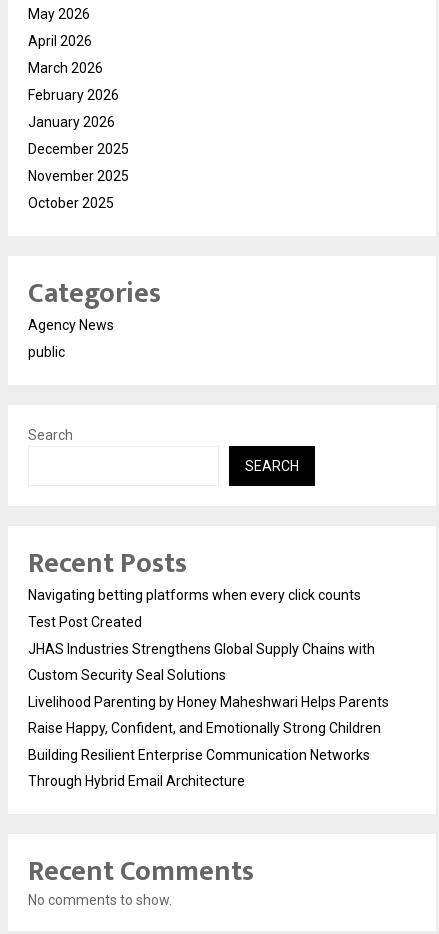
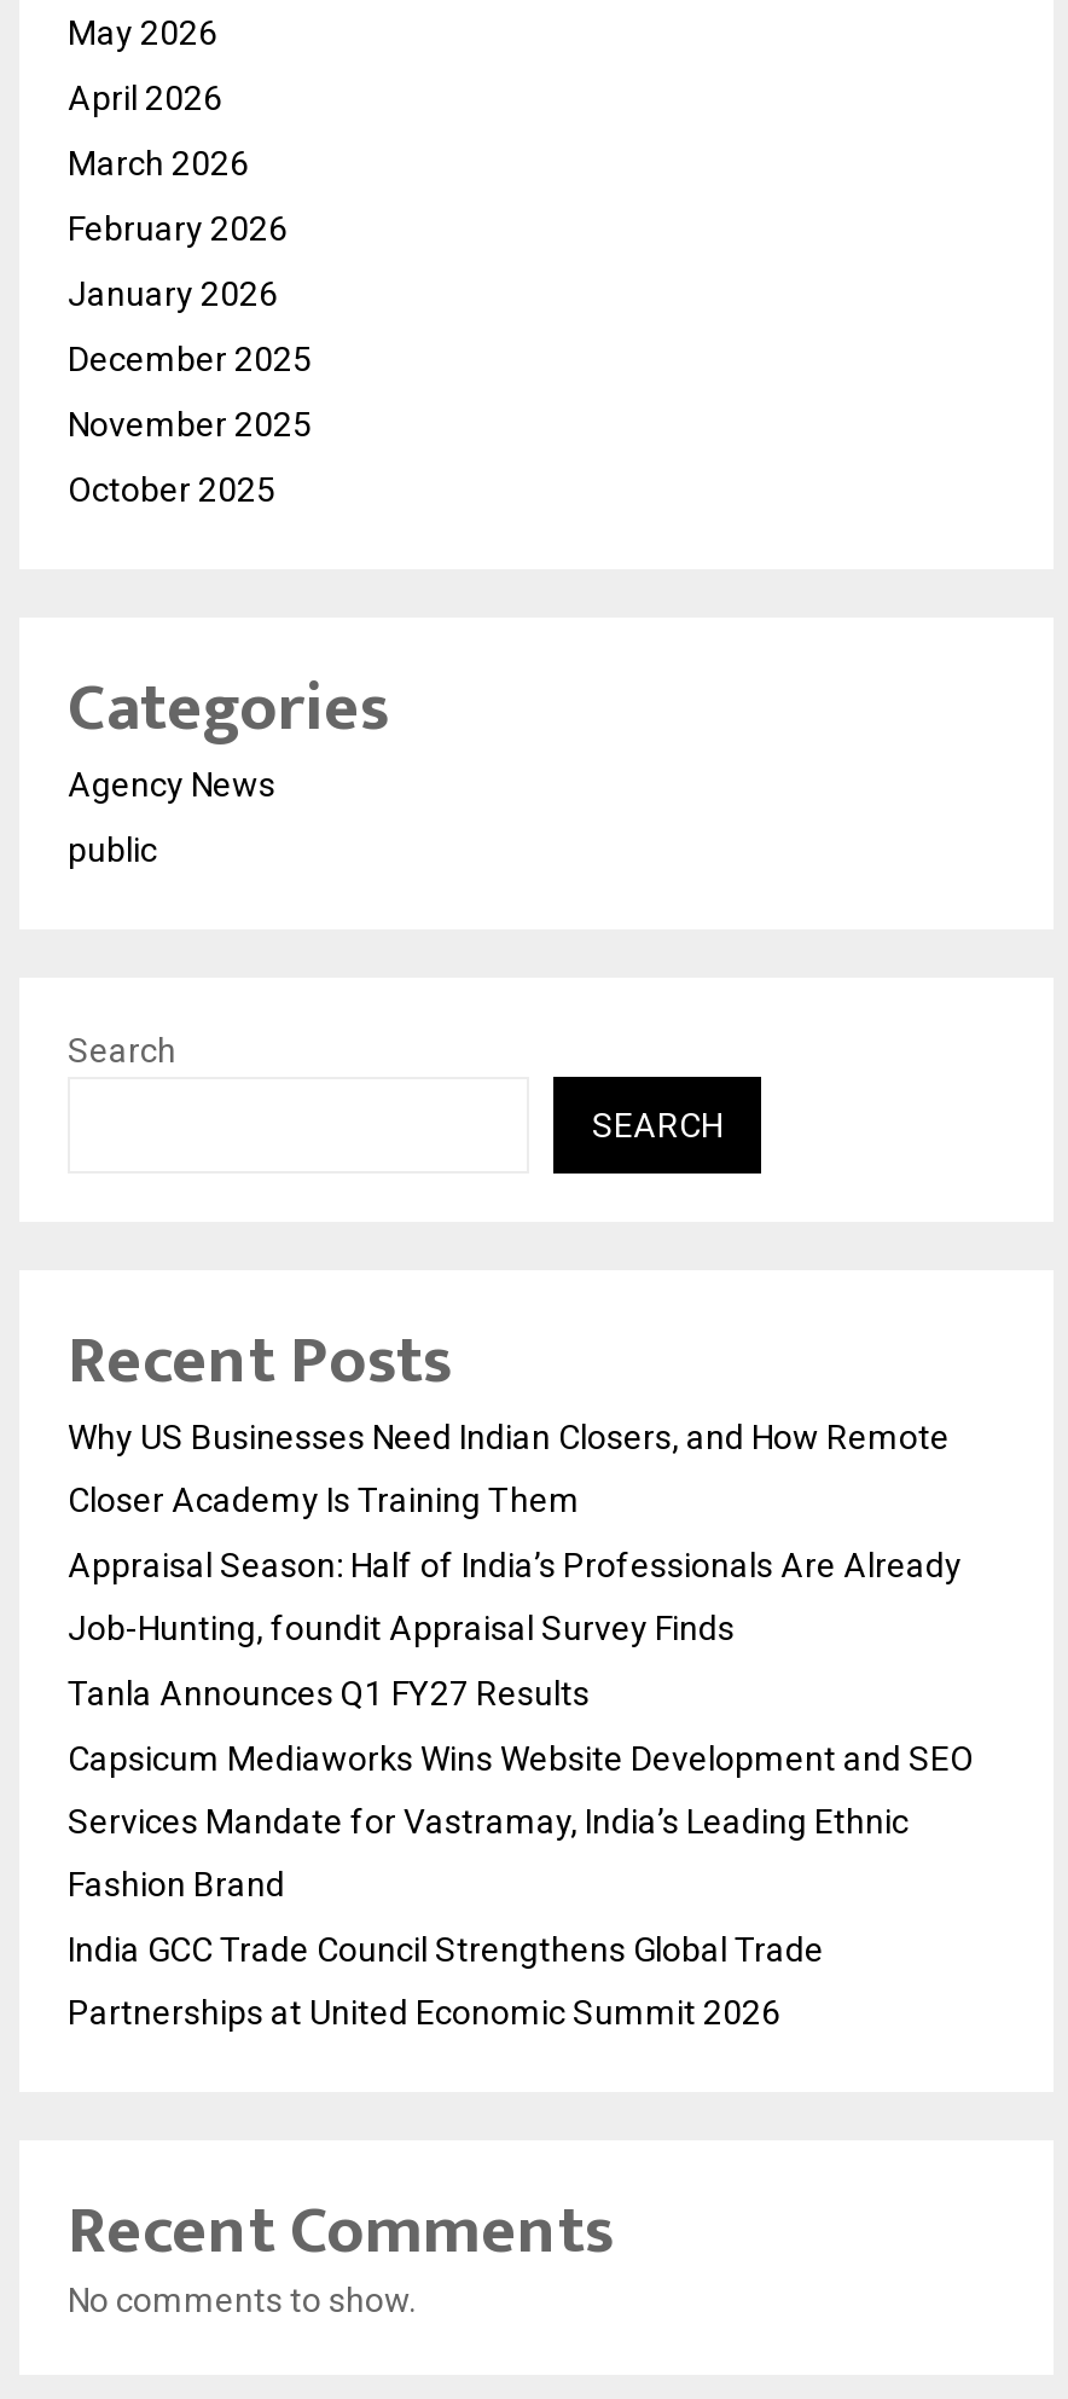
[28,587,389,789] Navigating betting platforms when every click counts | Test Post Created | JHAS Industries Strengthens Global Supply Chains with | Custom Security Seal Solutions | Livelihood Parenting by Honey Maheshwari Helps Parents | Raise Happy, Confident, and Emotionally Strong Children | Building Resilient Enterprise Communication Networks | Through Hybrid Email Architecture -> [68,1417,974,2031] Why US Businesses Need Indian Closers, and How Remote | Closer Academy Is Training Them | Appraisal Season: Half of India’s Professionals Are Already | Job-Hunting, foundit Appraisal Survey Finds | Tanla Announces Q1 FY27 Results | Capsicum Mediaworks Wins Website Development and SEO | Services Mandate for Vastramay, India’s Leading Ethnic | Fashion Brand | India GCC Trade Council Strengthens Global Trade | Partnerships at United Economic Summit 2026

